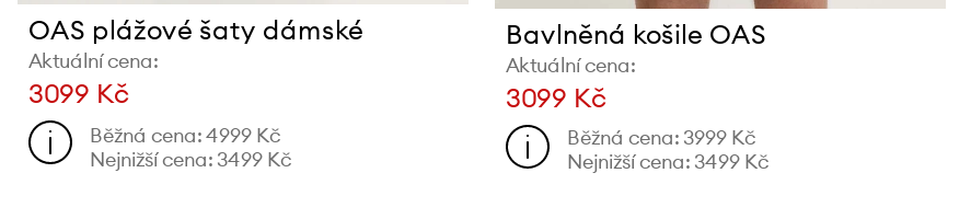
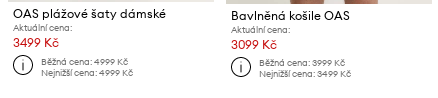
[28,77,129,109] 3099 Kč -> [13,35,59,50] 3499 Kč
[90,146,291,170] Nejnižší cena: 3499 Kč -> [41,66,133,77] Nejnižší cena: 4999 Kč

